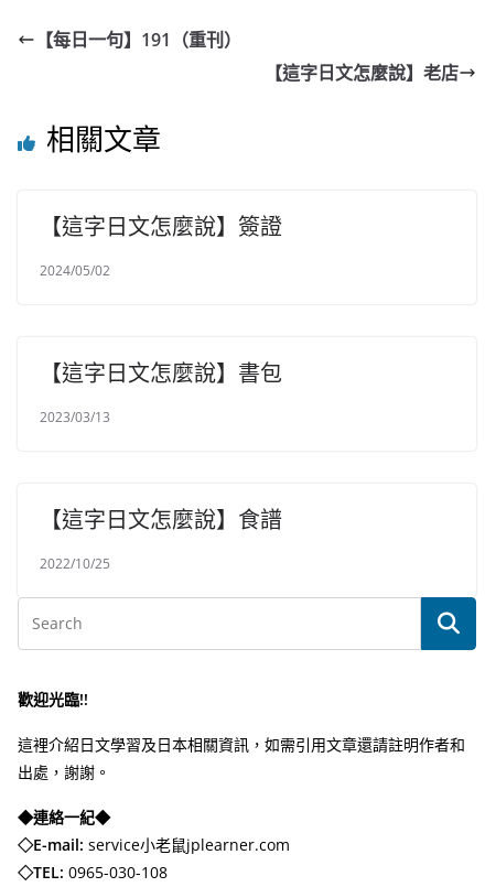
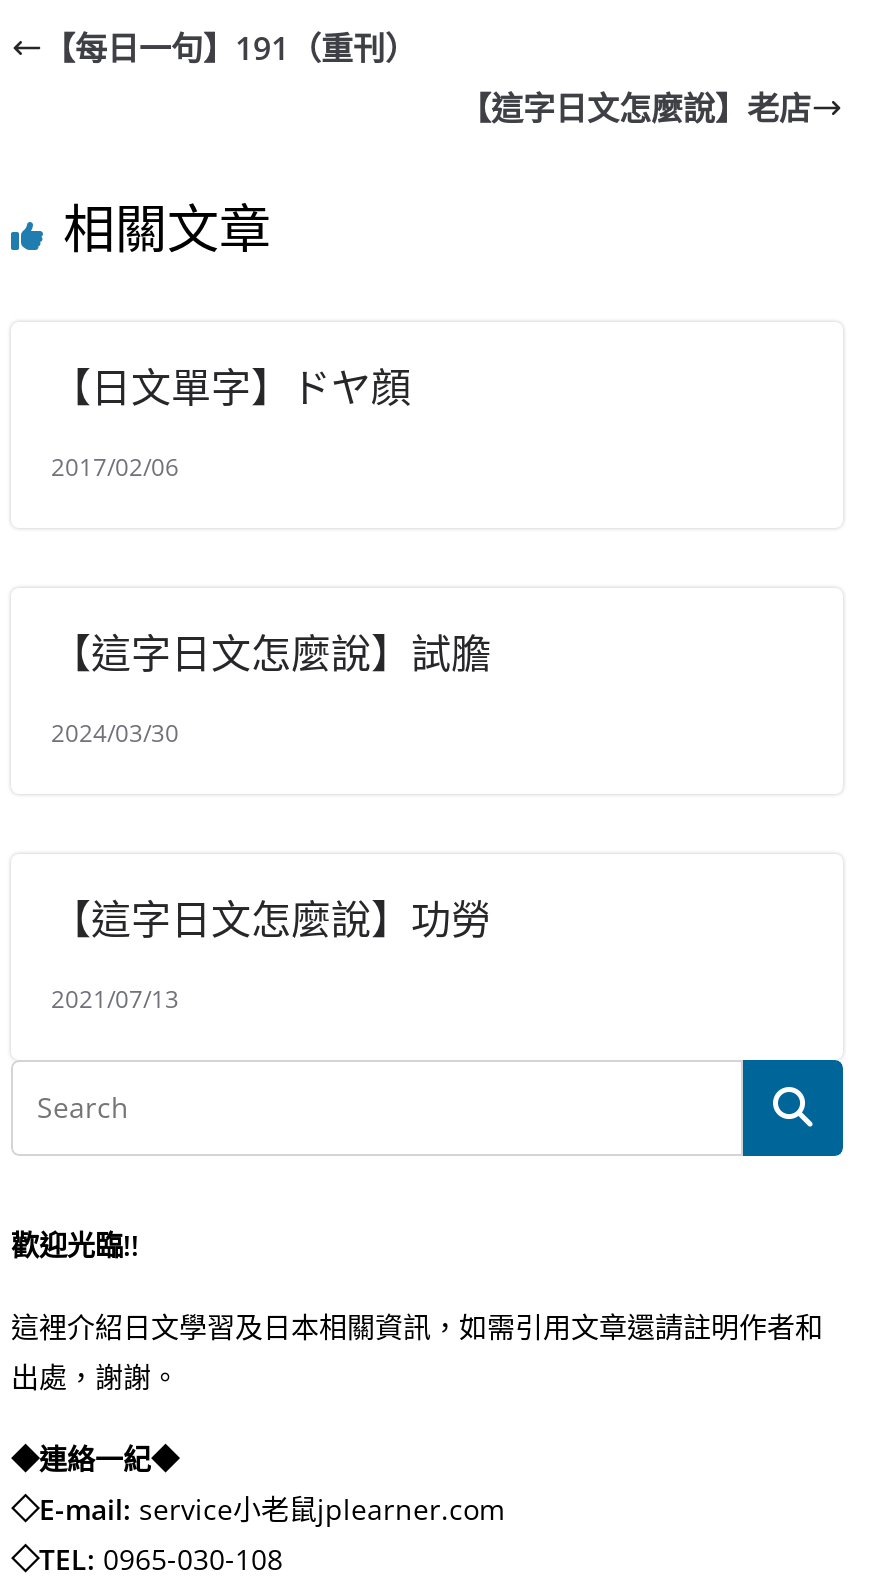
[40,212,282,241] 【這字日文怎麼說】簽證 -> [51,360,411,414] 【日文單字】ドヤ顔
[40,261,110,280] 2024/05/02 -> [51,450,179,484] 2017/02/06
[40,358,282,388] 【這字日文怎麼說】書包 -> [51,626,491,680] 【這字日文怎麼說】試膽
[40,408,110,426] 2023/03/13 -> [51,716,179,750] 2024/03/30
[40,505,282,534] 【這字日文怎麼說】食譜 -> [51,892,491,946] 【這字日文怎麼說】功勞
[40,554,110,573] 2022/10/25 -> [51,982,179,1016] 2021/07/13

